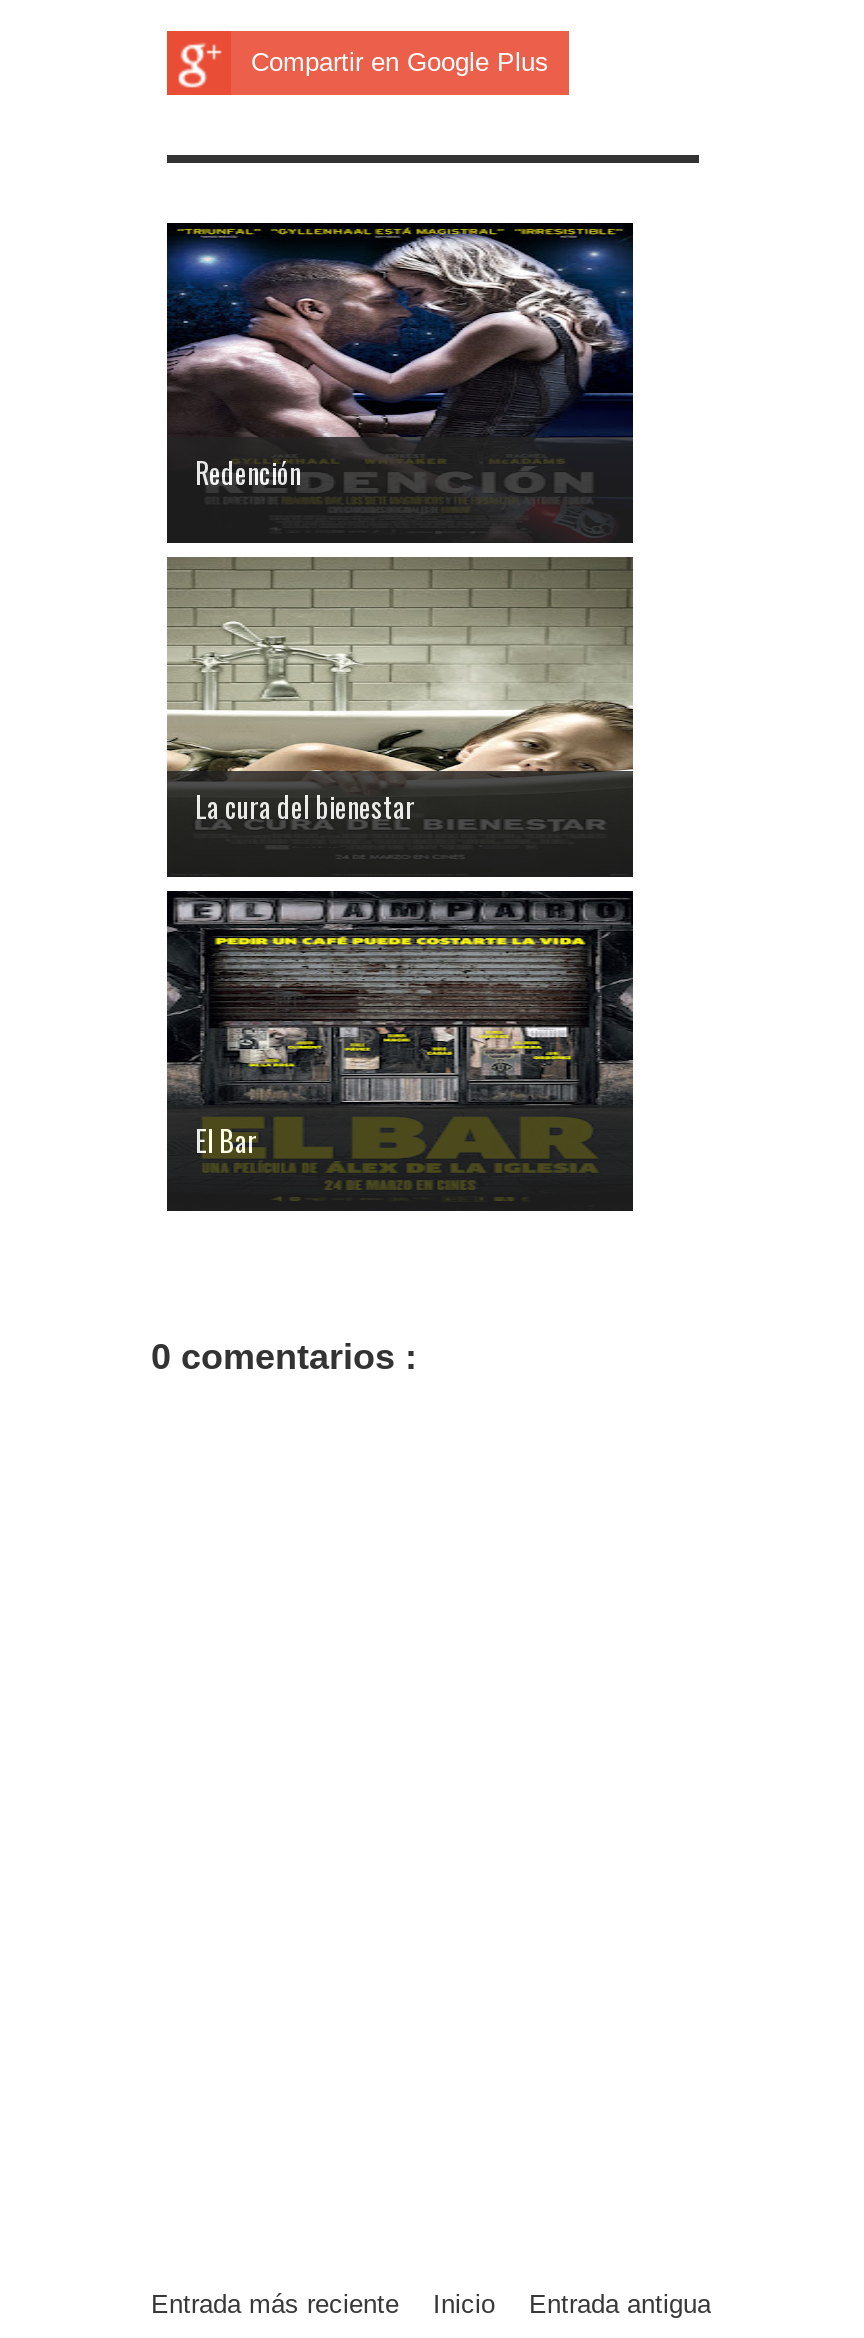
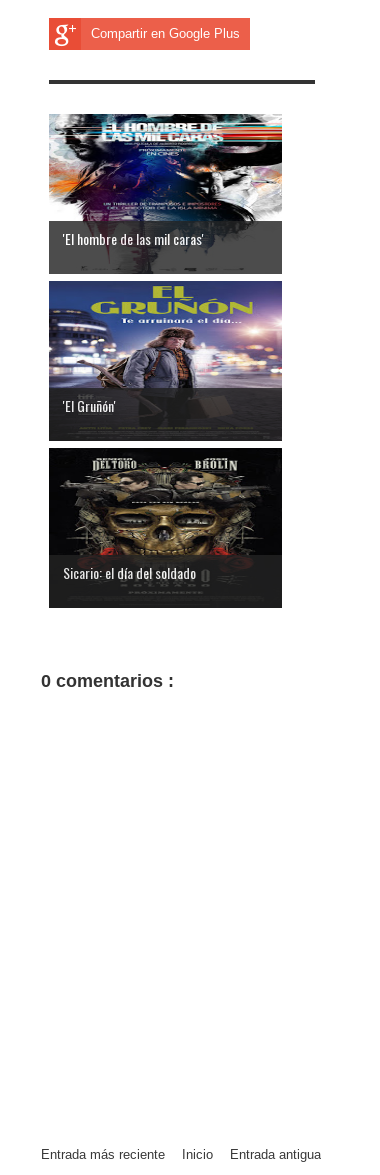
[165,221,635,541] [image] | Redención -> [48,113,283,274] [image] | 'El hombre de las mil caras'
[165,557,635,827] [image] | La cura del bienestar -> [48,281,283,416] [image] | 'El Gruñón'
[165,897,635,1187] [image] | El Bar -> [48,452,282,587] [image] | Sicario: el día del soldado

